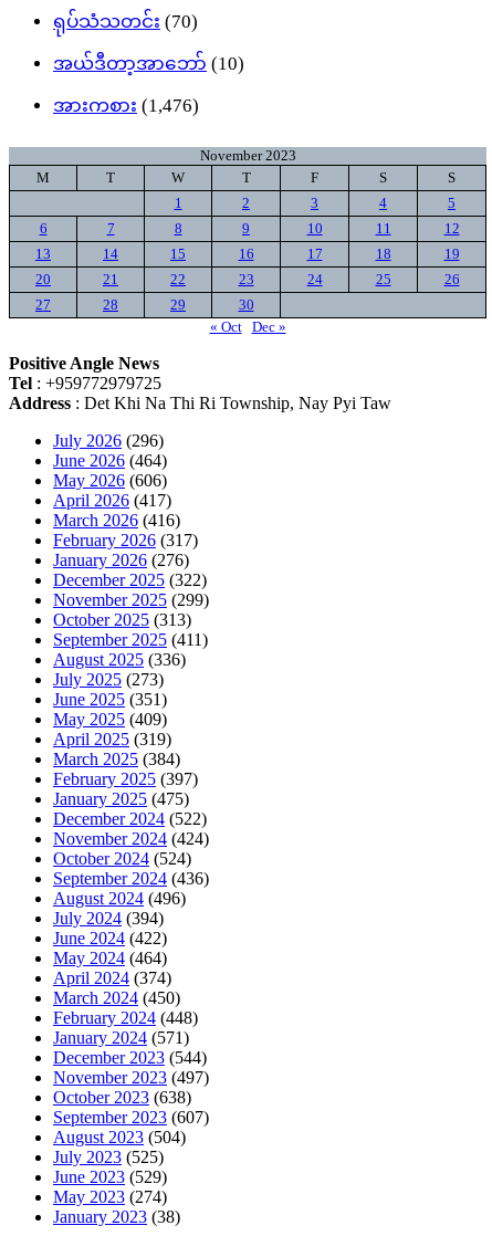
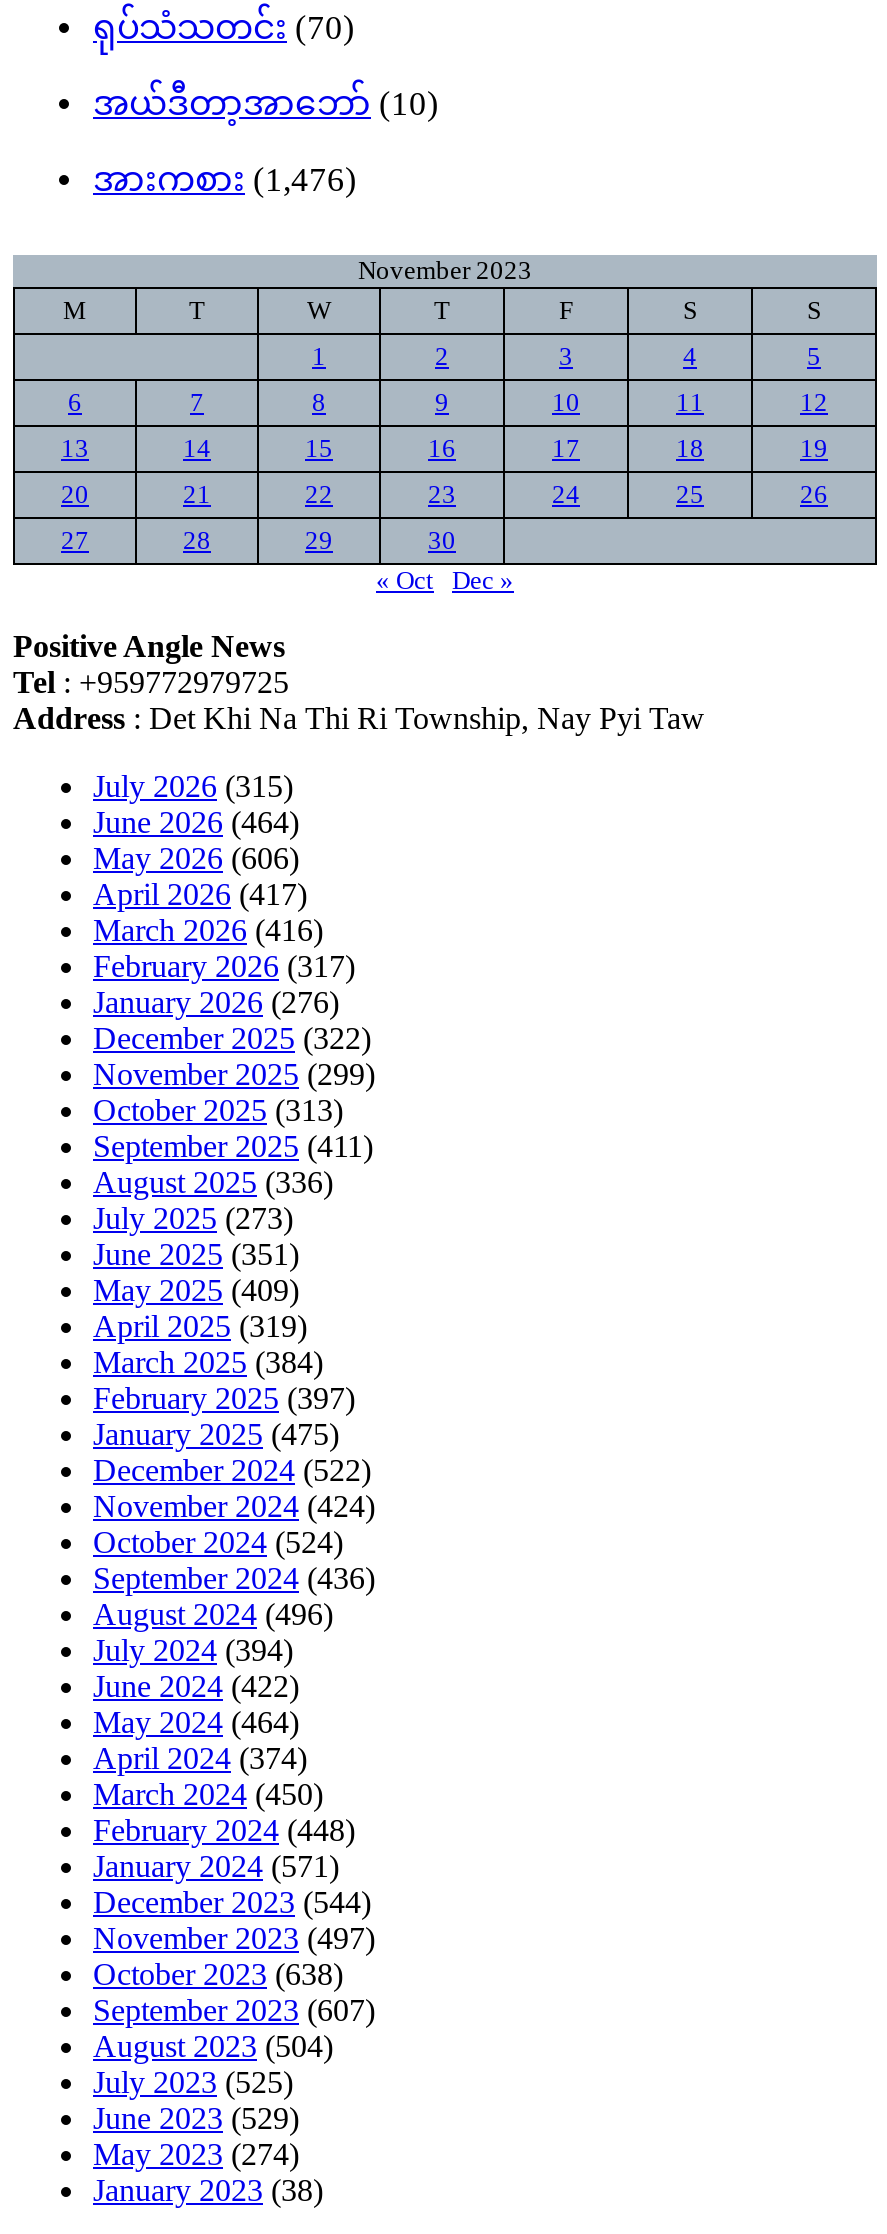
[53,431,164,450] July 2026 (296) -> [93,769,293,803] July 2026 (315)

